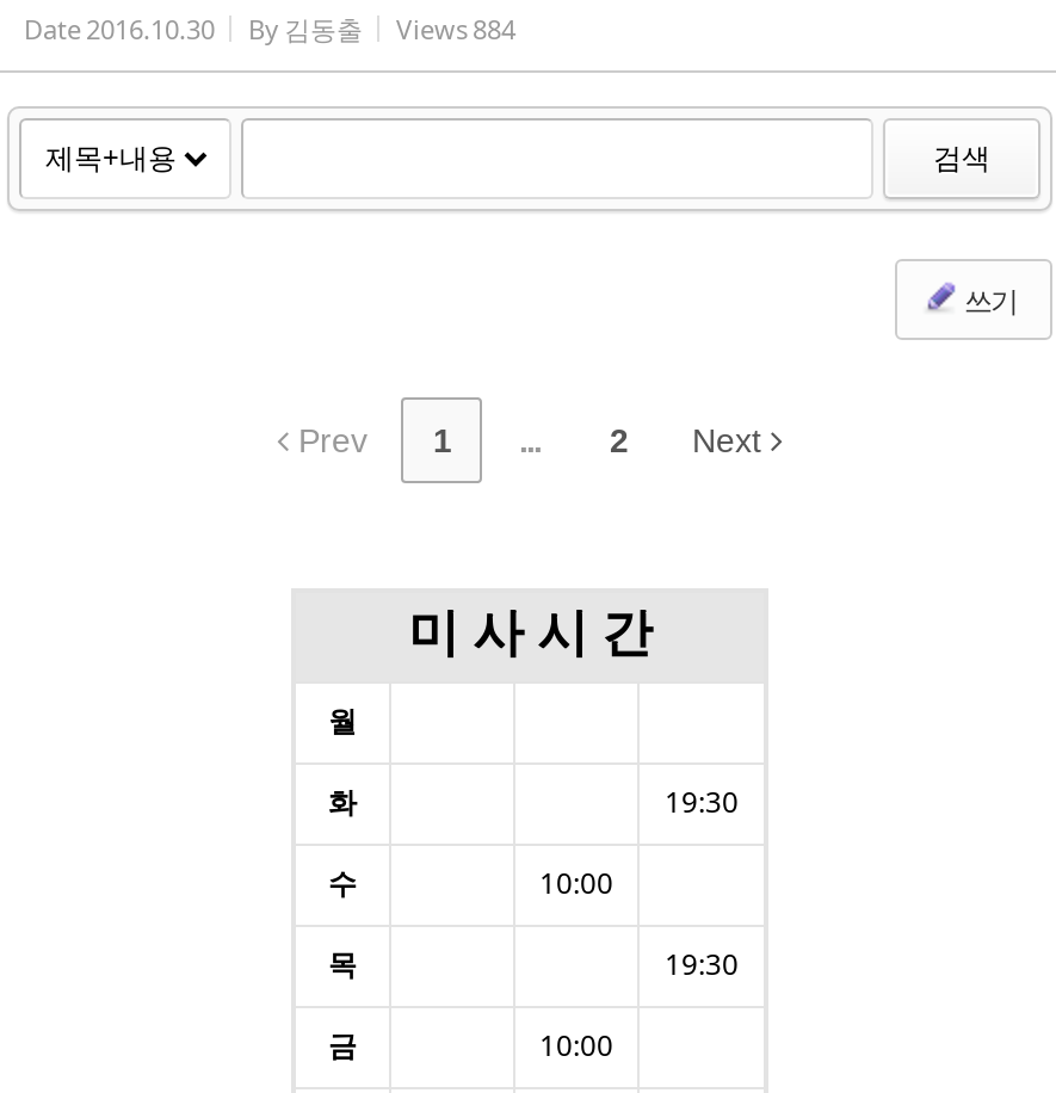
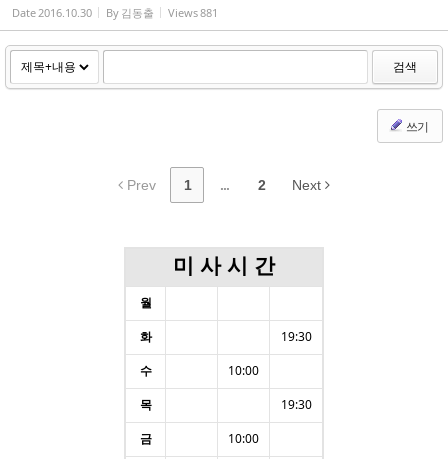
[396,11,515,47] Views 884 -> [168,5,218,20] Views 881

